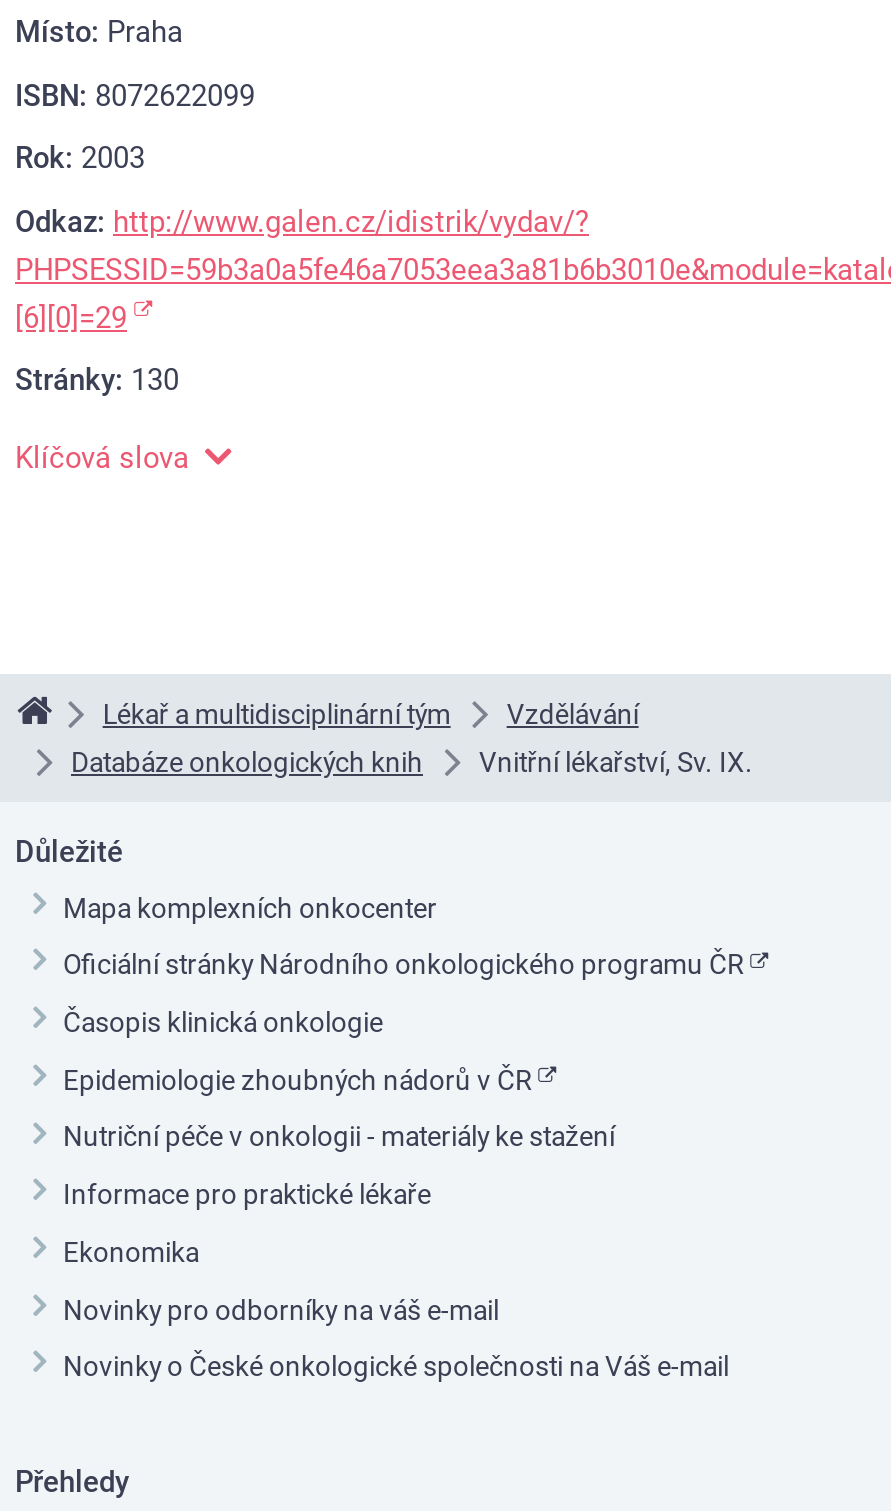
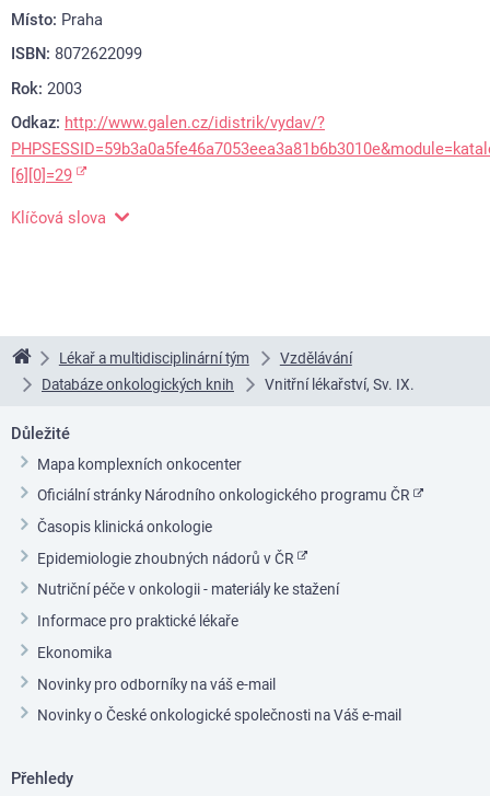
[15,358,179,398] Stránky: 130 -> none

